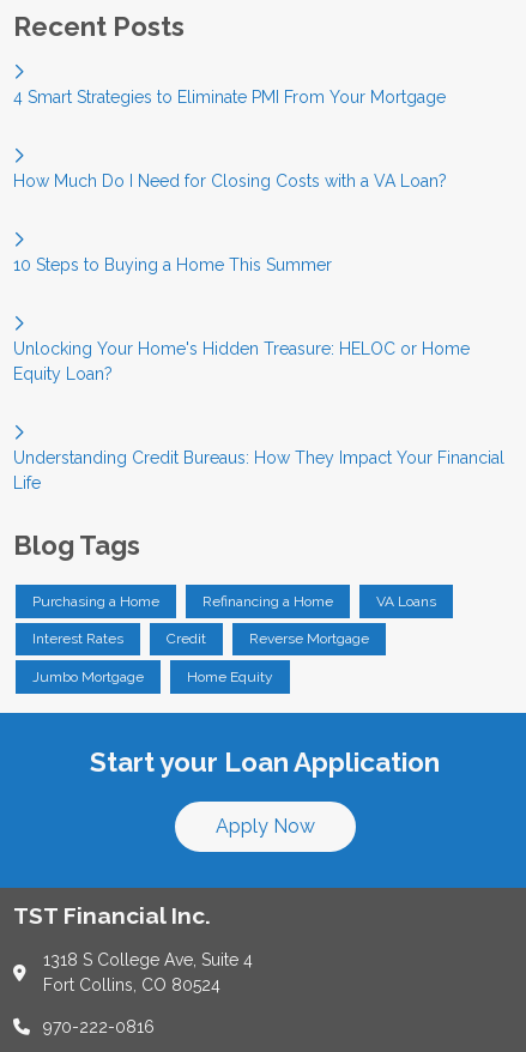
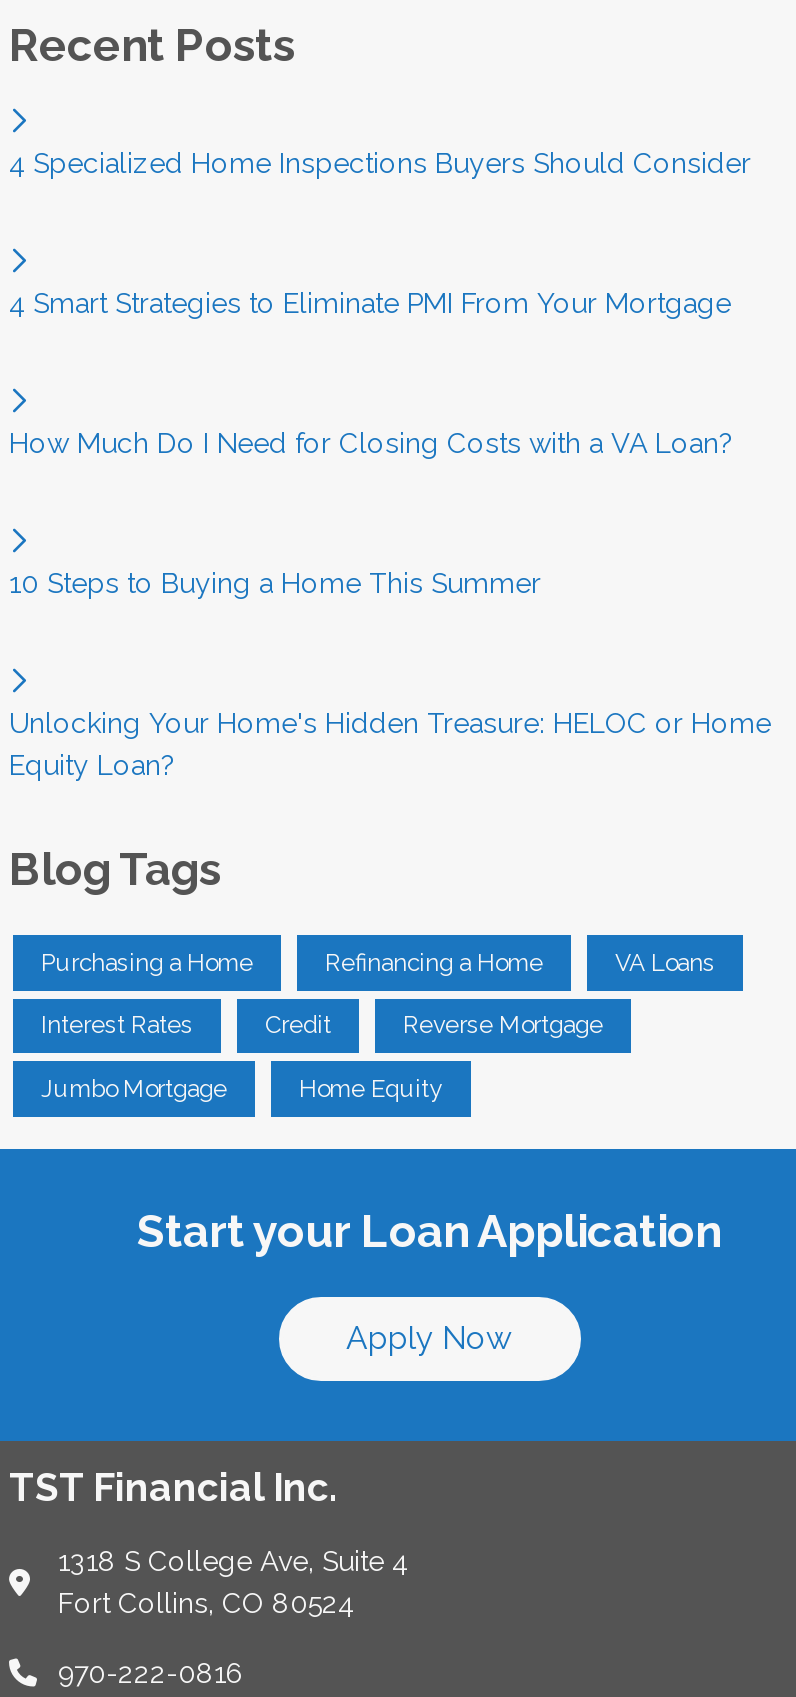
none -> [9,147,751,179] 4 Specialized Home Inspections Buyers Should Consider
moved [13,88,470,384] -> [9,287,771,781]: 4 Smart Strategies to Eliminate PMI From Your Mortgage | How Much Do I Need for Closing Costs with a VA Loan? | 10 Steps to Buying a Home This Summer | Unlocking Your Home's Hidden Treasure: HELOC or Home | Equity Loan?
[13,448,504,493] Understanding Credit Bureaus: How They Impact Your Financial | Life -> none

